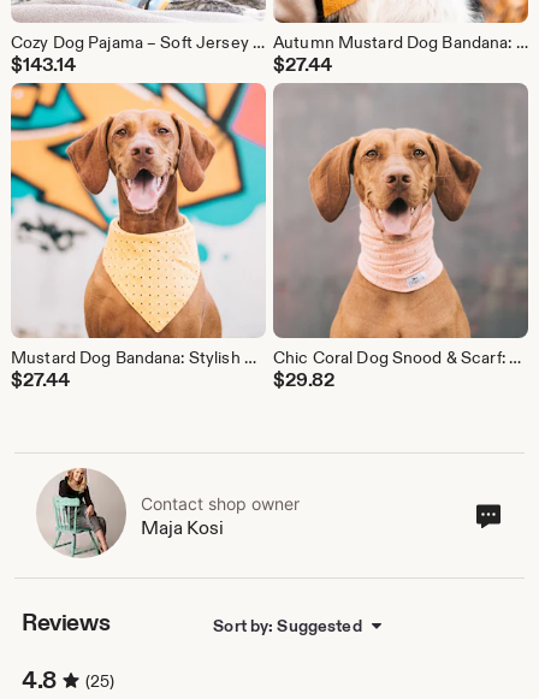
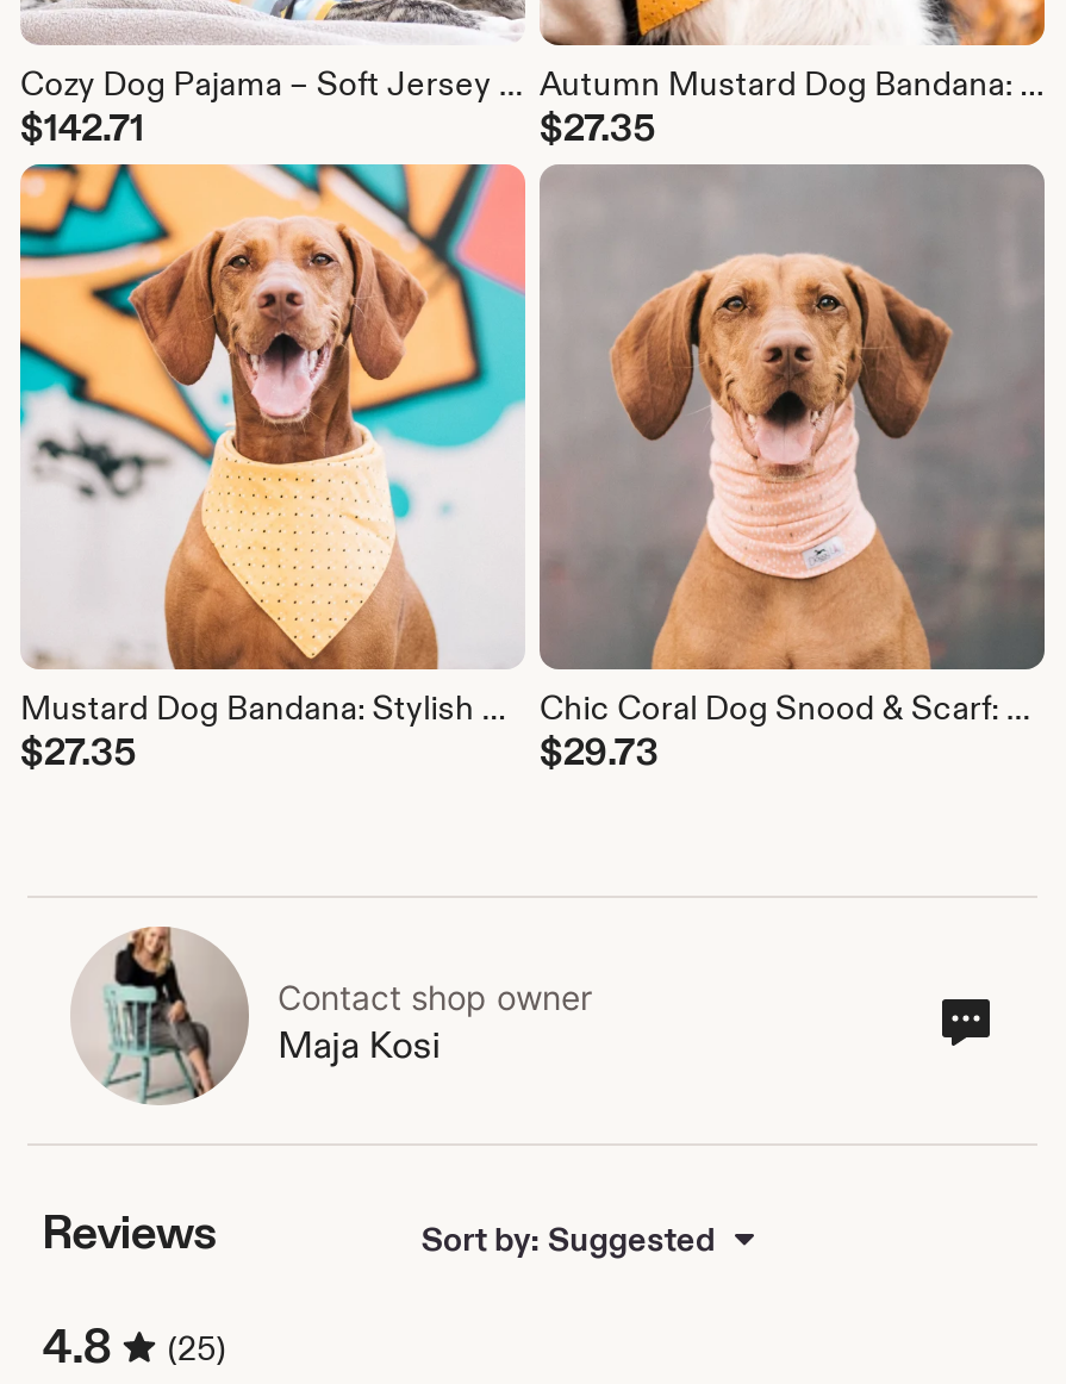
[11,52,76,76] $143.14 -> [20,102,144,150] $142.71
[273,52,332,76] $27.44 -> [540,102,654,150] $27.35
[11,367,70,391] $27.44 -> [20,727,135,774] $27.35
[273,367,334,391] $29.82 -> [540,727,659,774] $29.73

